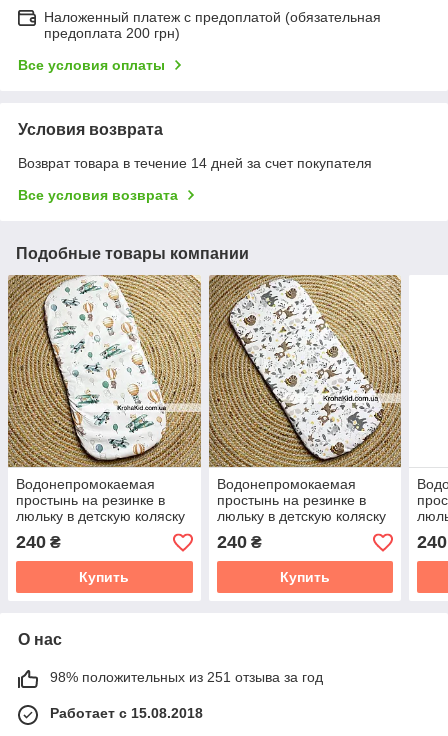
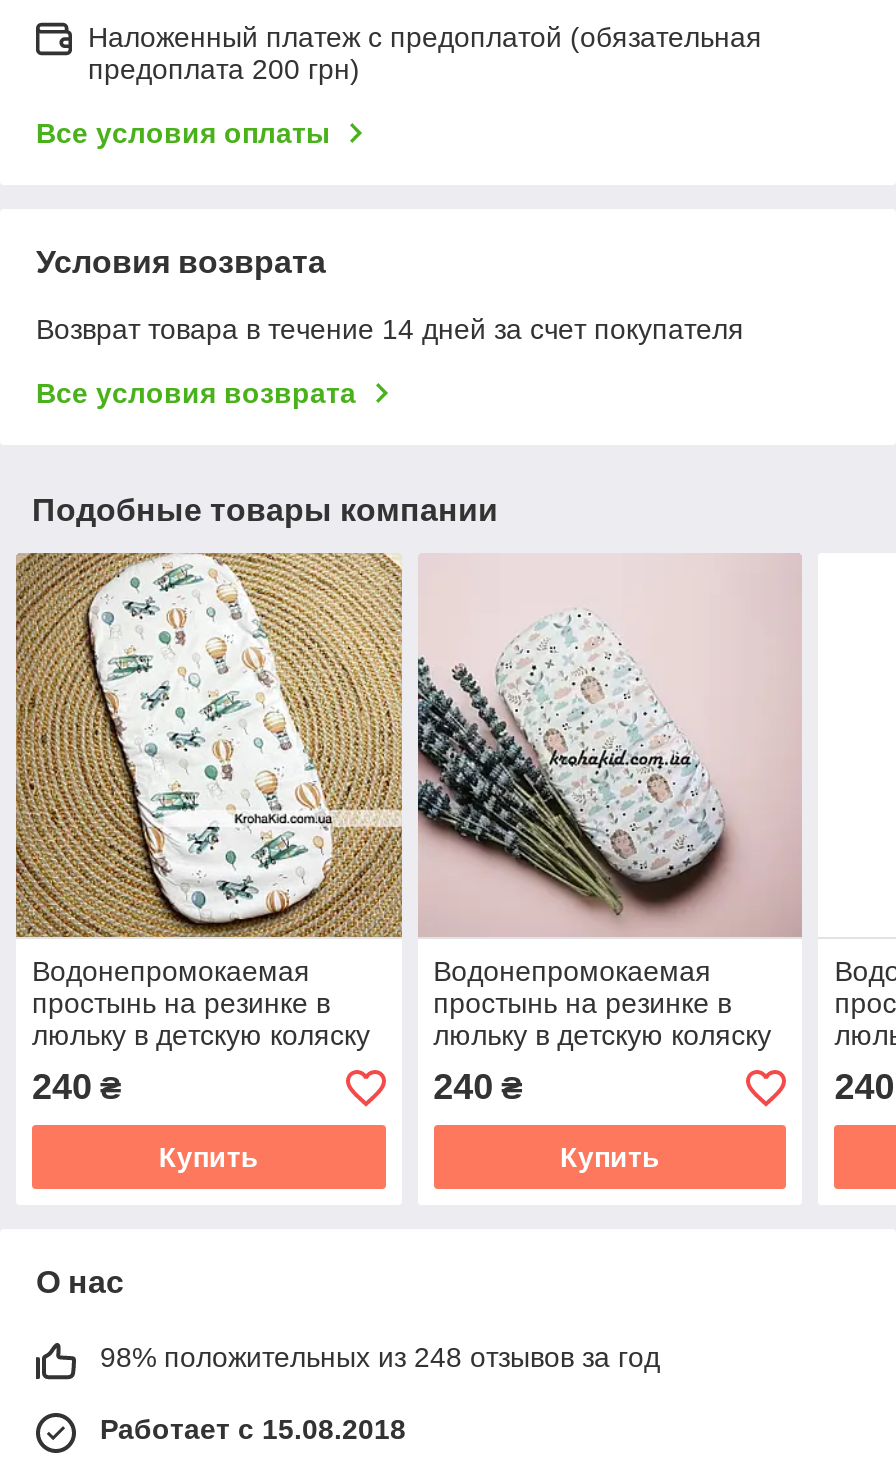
[208,274,401,468] [image] -> [416,553,800,937] [image]
[50,669,323,685] 98% положительных из 251 отзыва за год -> [100,1341,660,1373] 98% положительных из 248 отзывов за год

